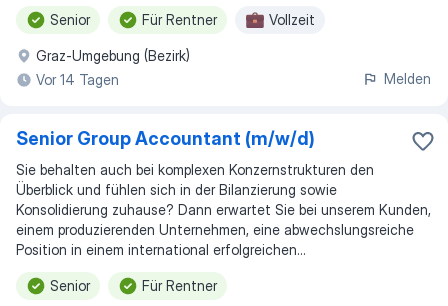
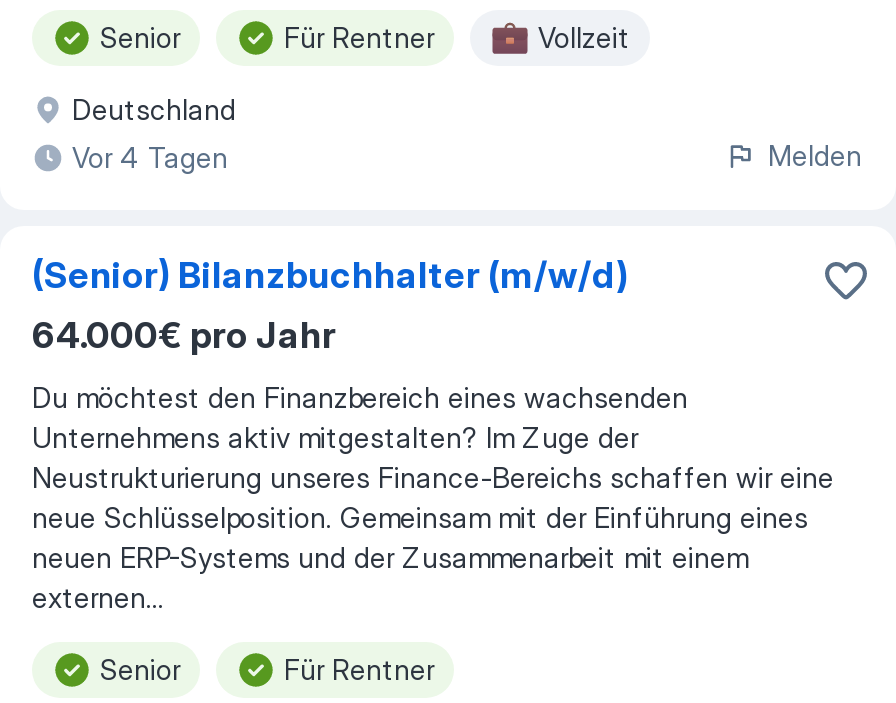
[36,47,190,88] Graz-Umgebung (Bezirk) | Vor 14 Tagen -> [72,92,236,174] Deutschland | Vor 4 Tagen
[16,128,315,149] Senior Group Accountant (m/w/d) -> [32,254,628,356] (Senior) Bilanzbuchhalter (m/w/d) | 64.000€ pro Jahr
[16,161,431,258] Sie behalten auch bei komplexen Konzernstrukturen den | Überblick und fühlen sich in der Bilanzierung sowie | Konsolidierung zuhause? Dann erwartet Sie bei unserem Kunden, | einem produzierenden Unternehmen, eine abwechslungsreiche | Position in einem international erfolgreichen... -> [32,380,834,614] Du möchtest den Finanzbereich eines wachsenden | Unternehmens aktiv mitgestalten? Im Zuge der | Neustrukturierung unseres Finance-Bereichs schaffen wir eine | neue Schlüsselposition. Gemeinsam mit der Einführung eines | neuen ERP-Systems und der Zusammenarbeit mit einem | externen...

